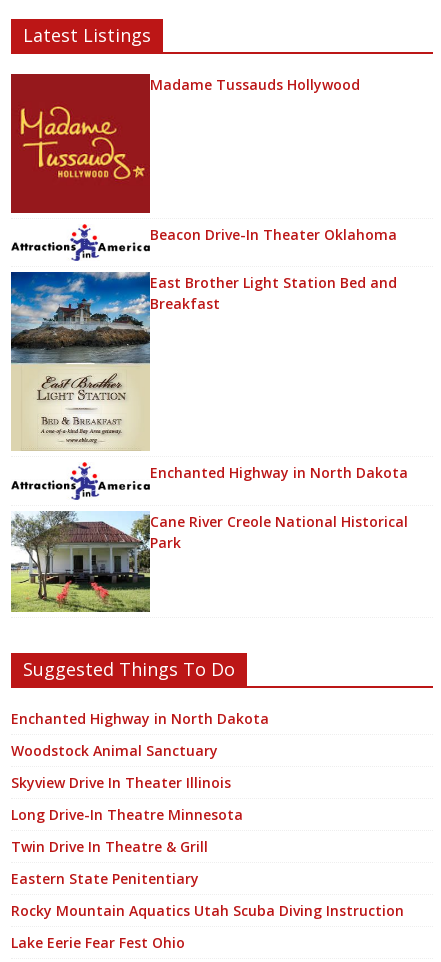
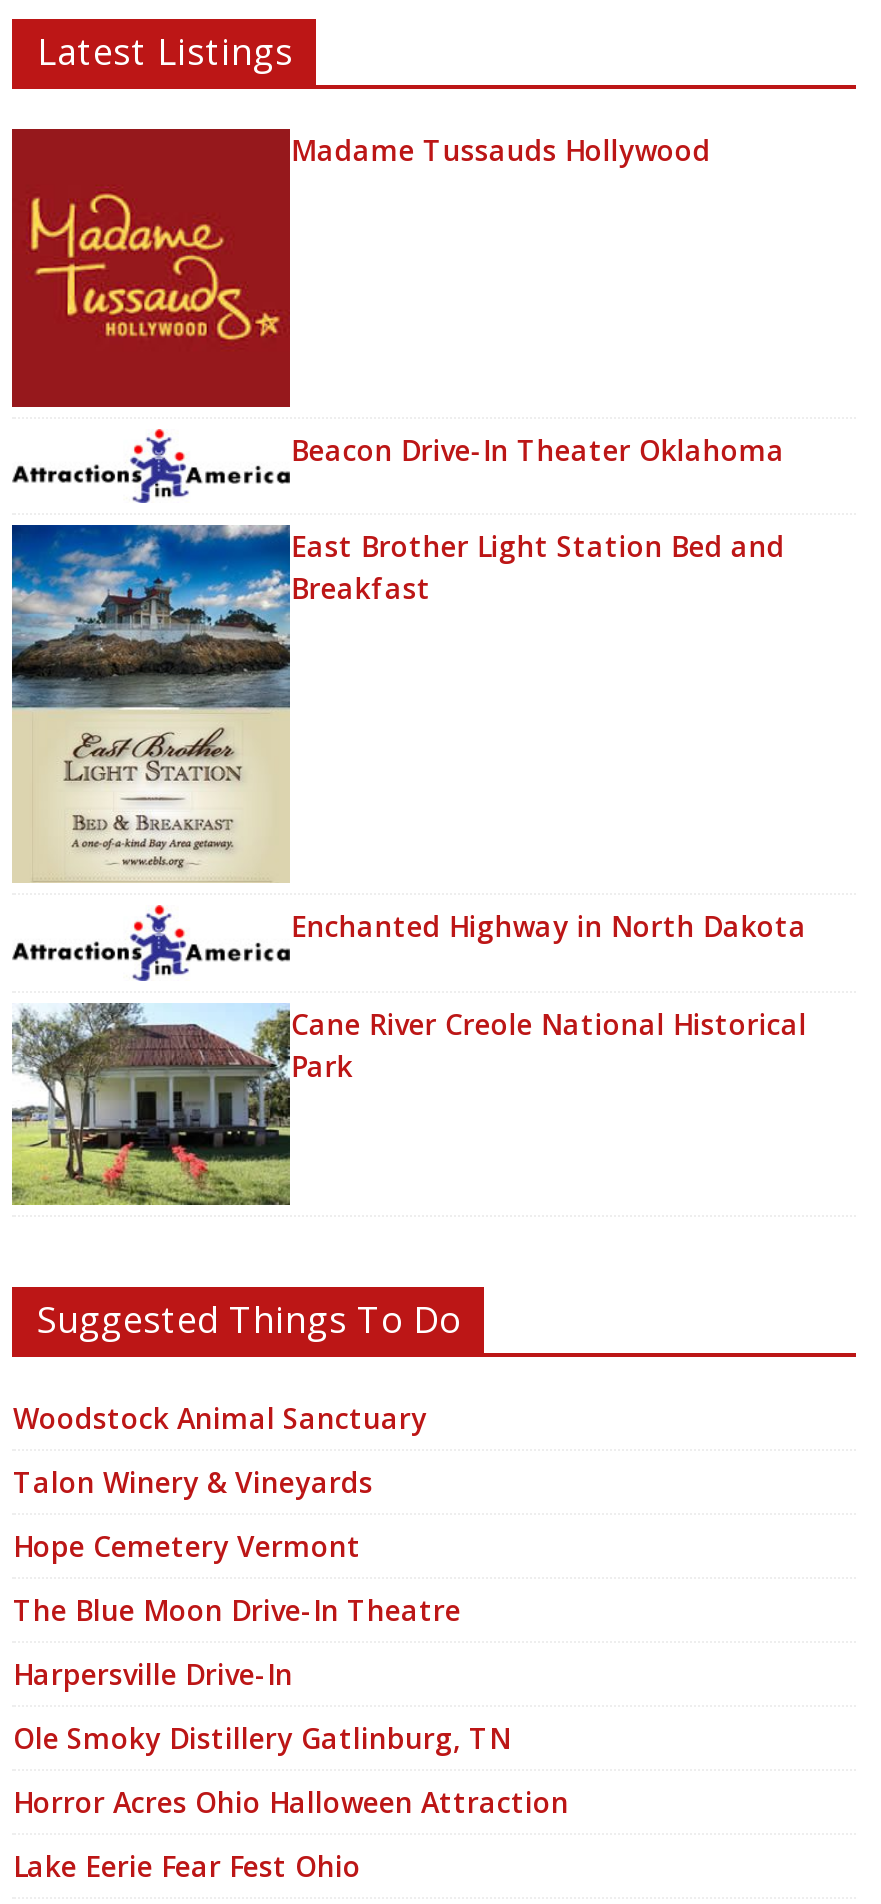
[11,709,269,728] Enchanted Highway in North Dakota -> none
moved [11,741,218,760] -> [13,1400,427,1438]: Woodstock Animal Sanctuary
[11,773,404,920] Skyview Drive In Theater Illinois | Long Drive-In Theatre Minnesota | Twin Drive In Theatre & Grill | Eastern State Penitentiary | Rocky Mountain Aquatics Utah Scuba Diving Instruction -> [13,1464,569,1822] Talon Winery & Vineyards | Hope Cemetery Vermont | The Blue Moon Drive-In Theatre | Harpersville Drive-In | Ole Smoky Distillery Gatlinburg, TN | Horror Acres Ohio Halloween Attraction

